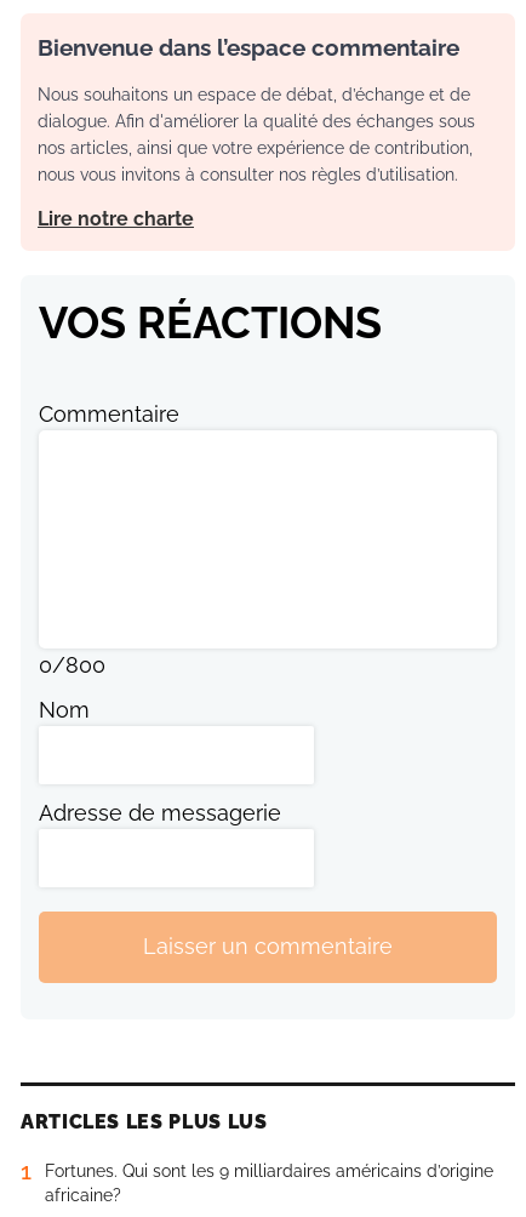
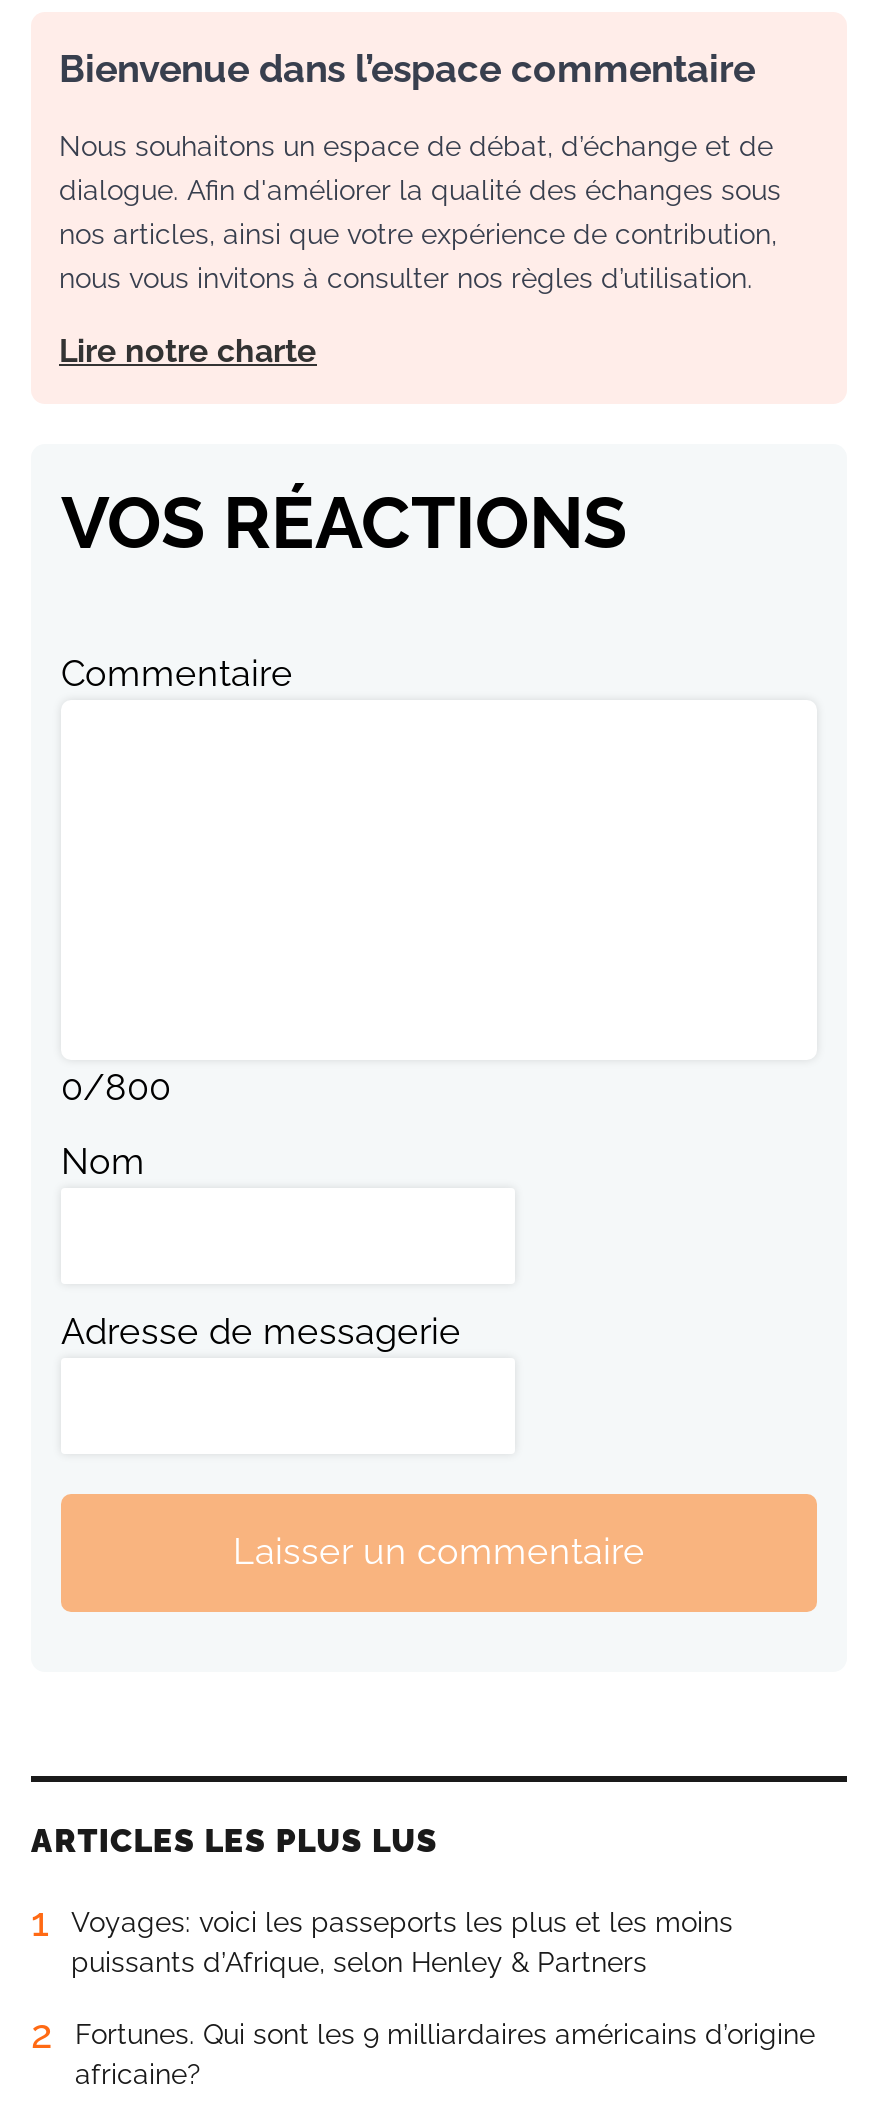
none -> [31,1906,733,2058] Voyages: voici les passeports les plus et les moins | puissants d’Afrique, selon Henley & Partners | 2

